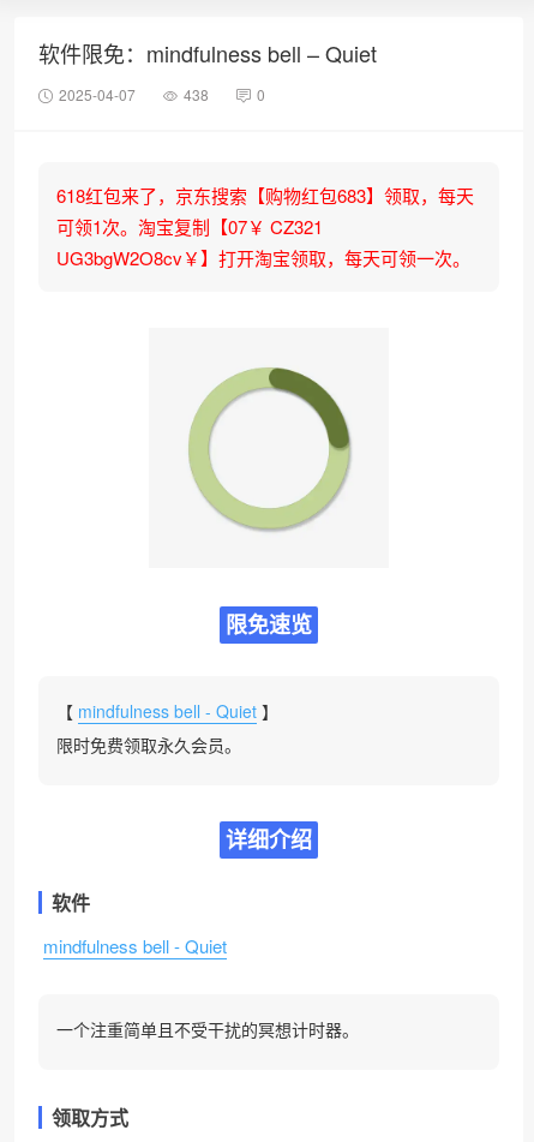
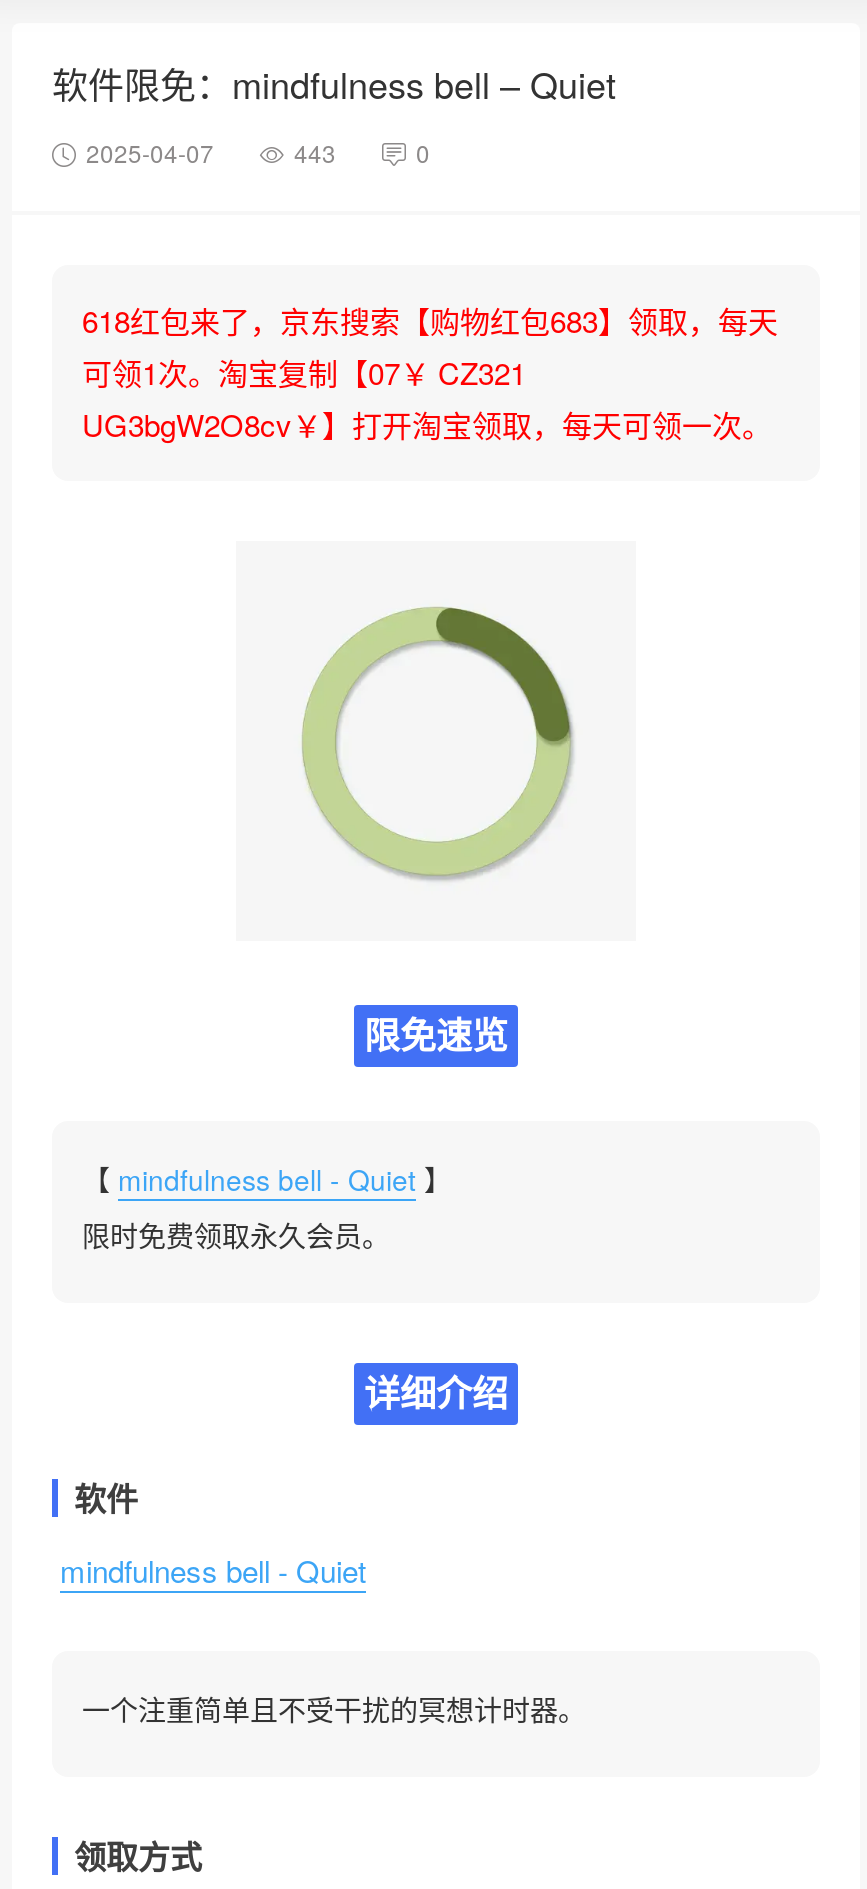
[184,84,209,104] 438 -> [294,135,336,169] 443

